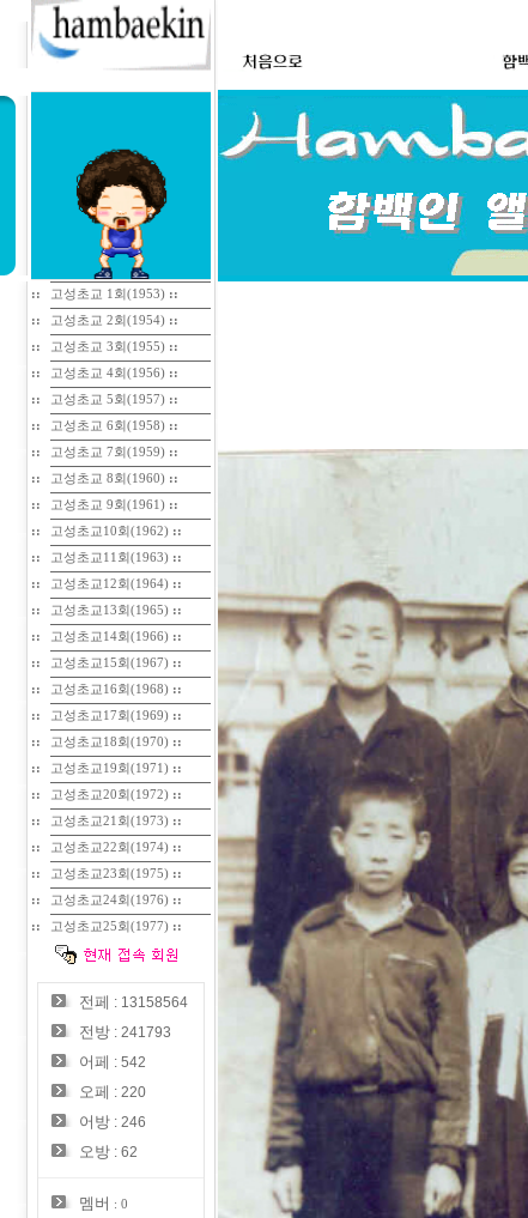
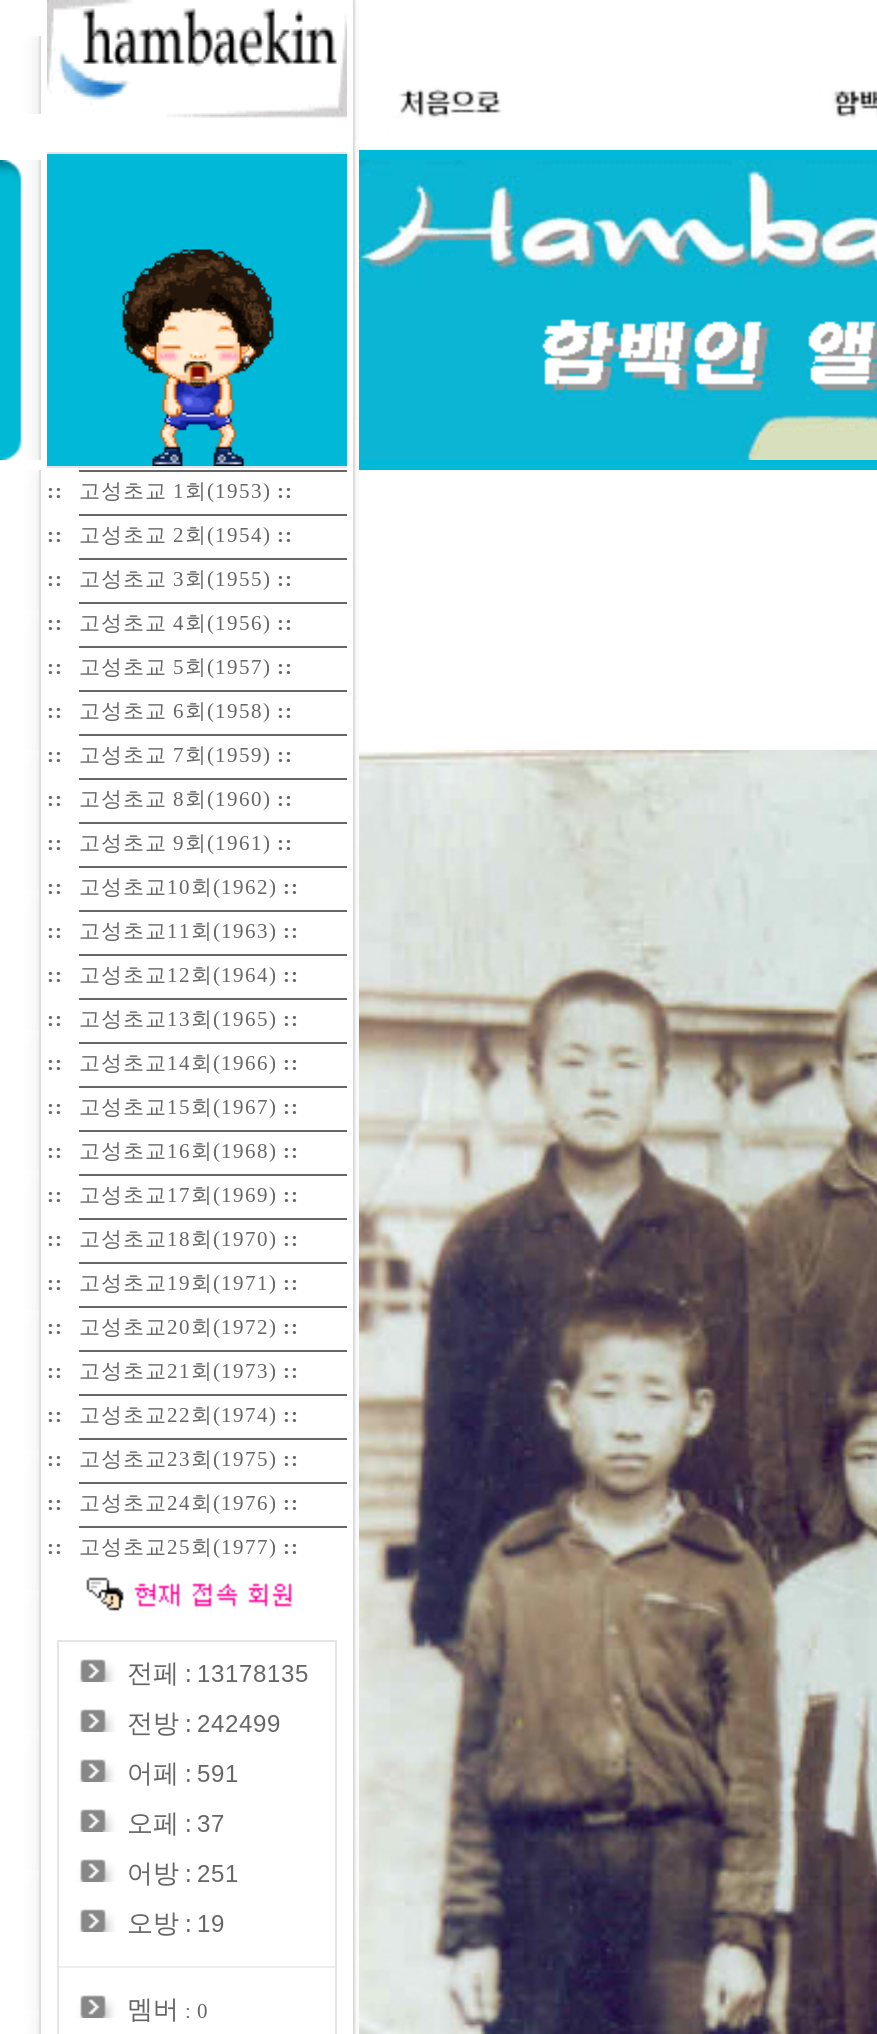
[79,993,188,1011] 전페: 13158564 -> [127,1658,309,1688] 전페: 13178135
[79,1023,171,1041] 전방: 241793 -> [127,1708,281,1738] 전방: 242499
[79,1053,146,1071] 어페: 542 -> [127,1758,239,1788] 어페: 591
[79,1083,146,1101] 오페: 220 -> [127,1808,225,1838] 오페: 37
[79,1113,146,1131] 어방: 246 -> [127,1858,239,1888] 어방: 251
[79,1143,138,1161] 오방: 62 -> [127,1908,225,1938] 오방: 19

